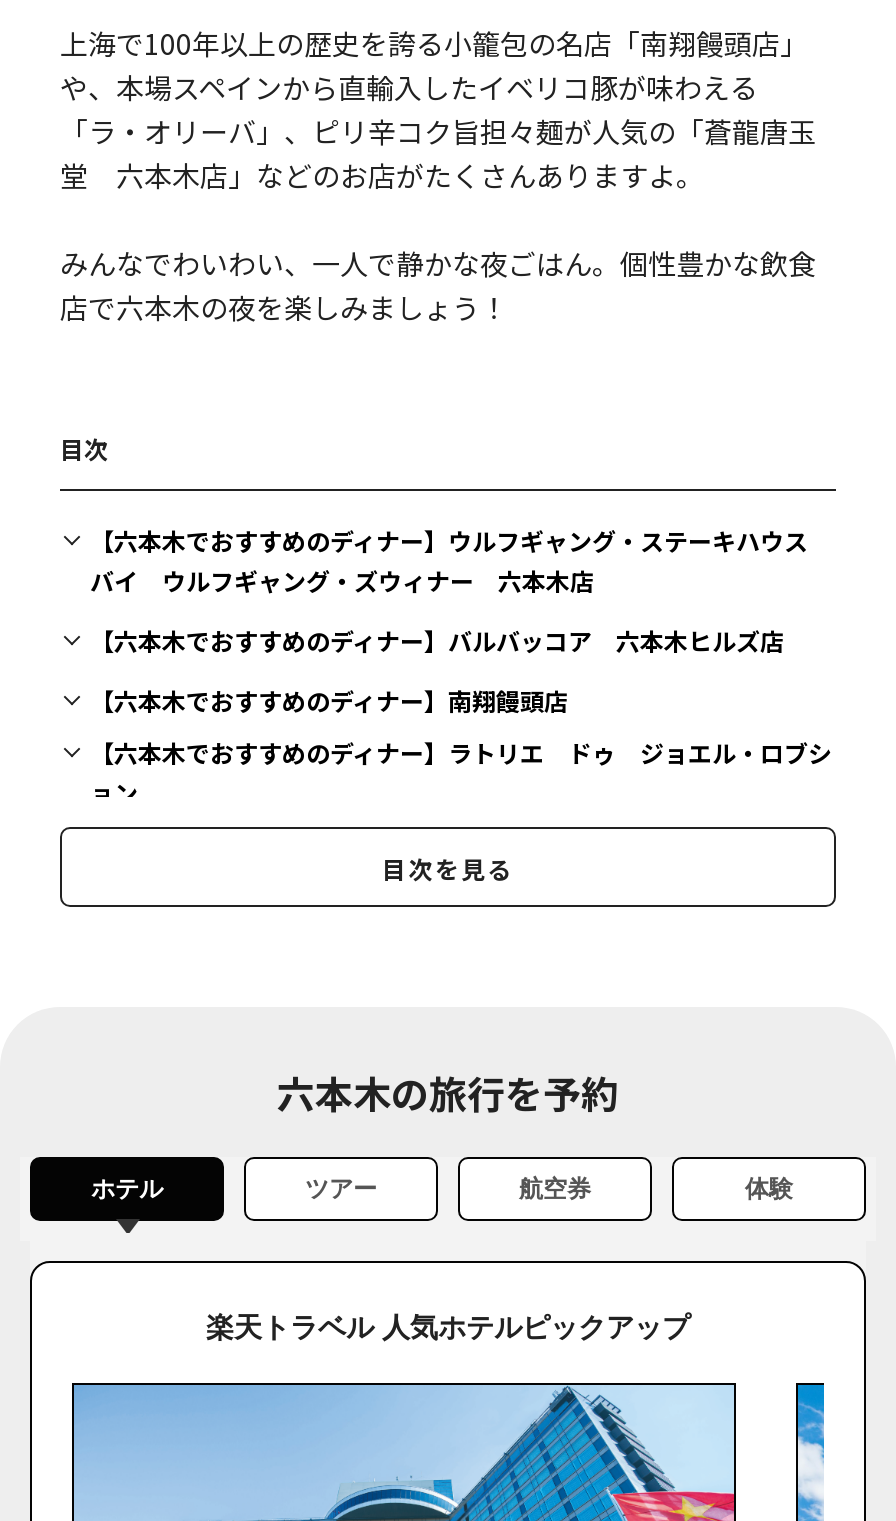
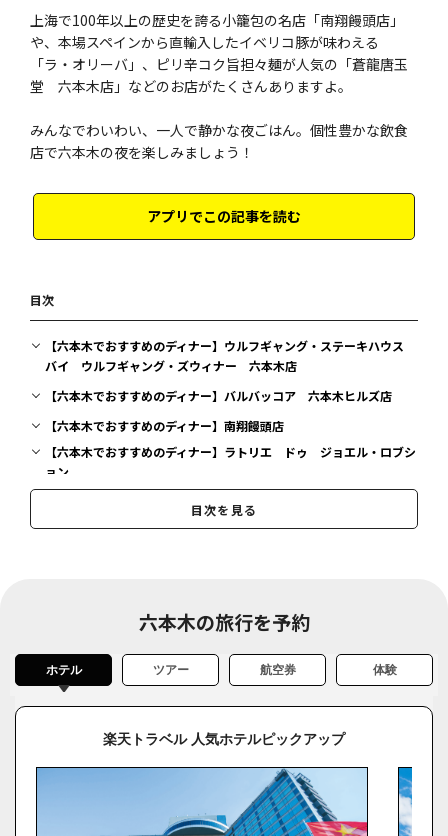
none -> [147,206,301,226] アプリでこの記事を読む

